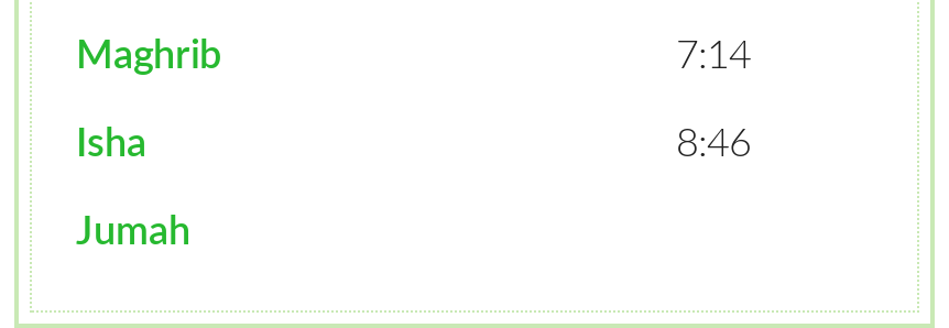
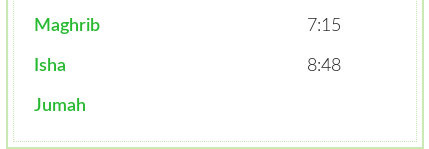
[676,37,751,77] 7:14 -> [306,17,340,35] 7:15
[676,125,751,165] 8:46 -> [306,57,340,75] 8:48

